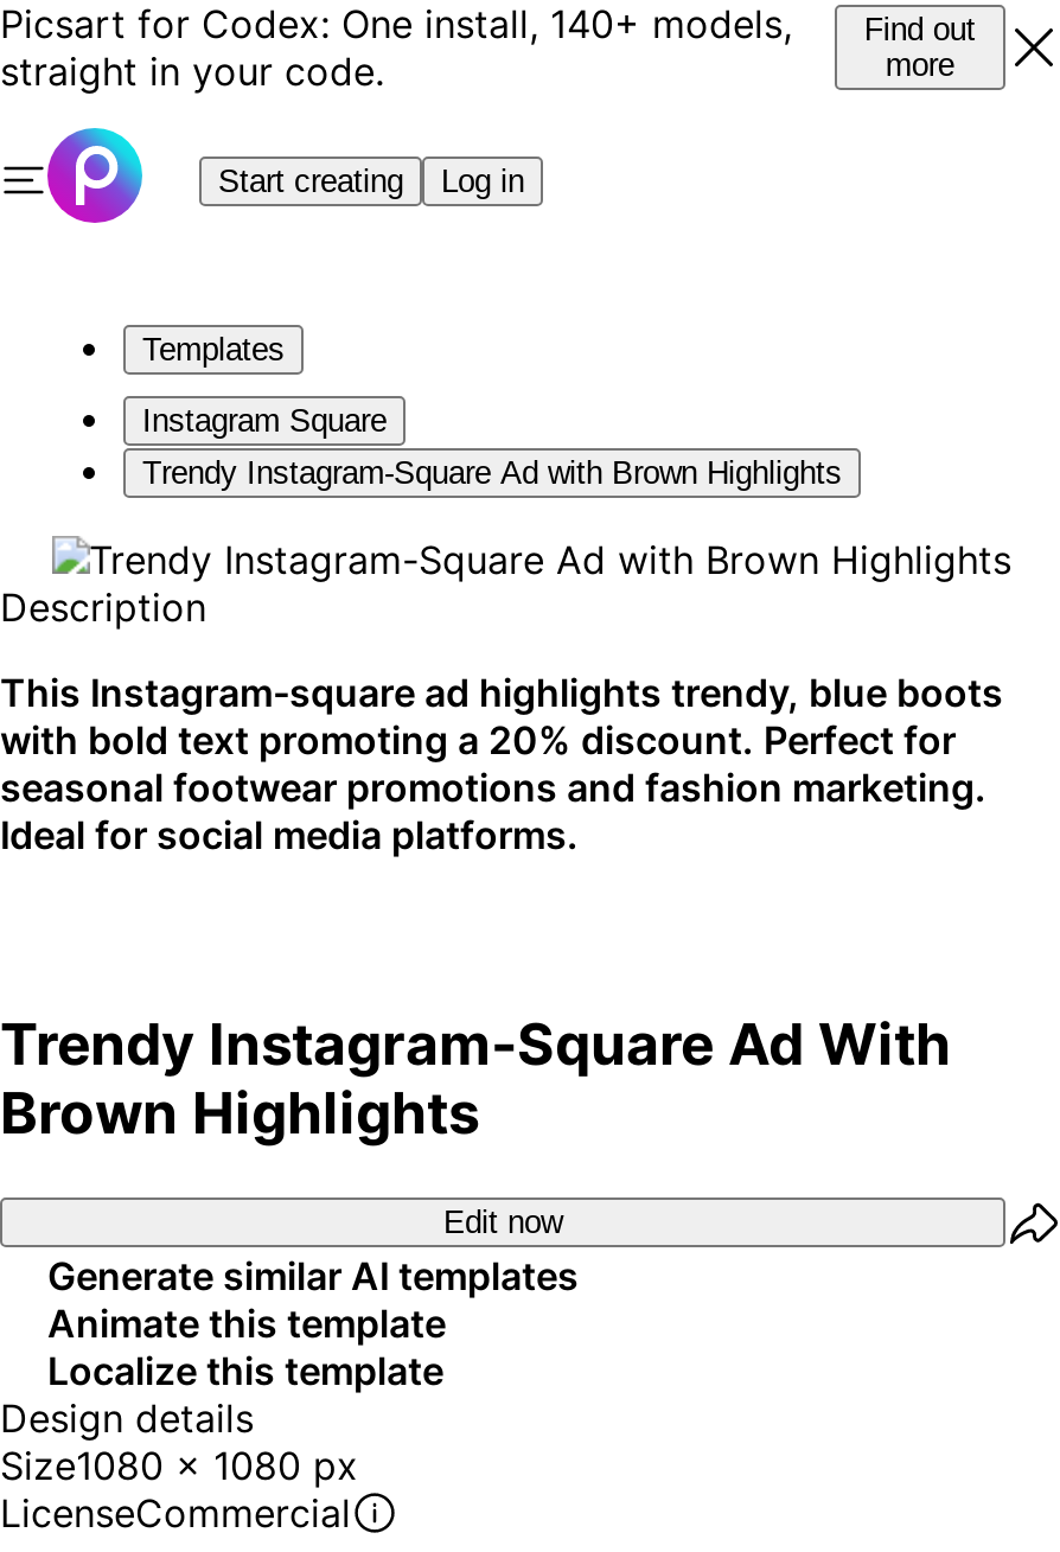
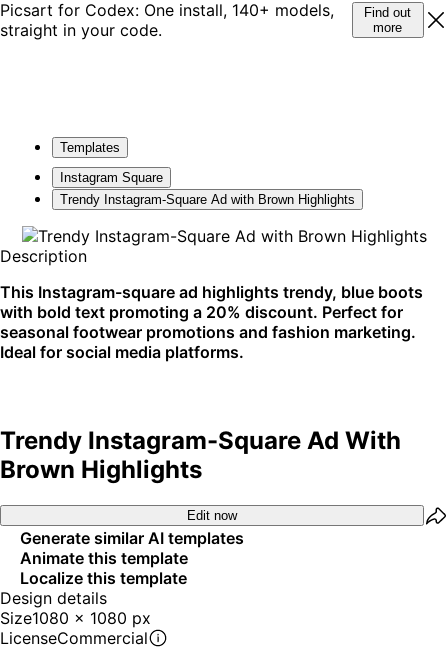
[7,126,524,225] [image] | Start creating | Log in -> none

